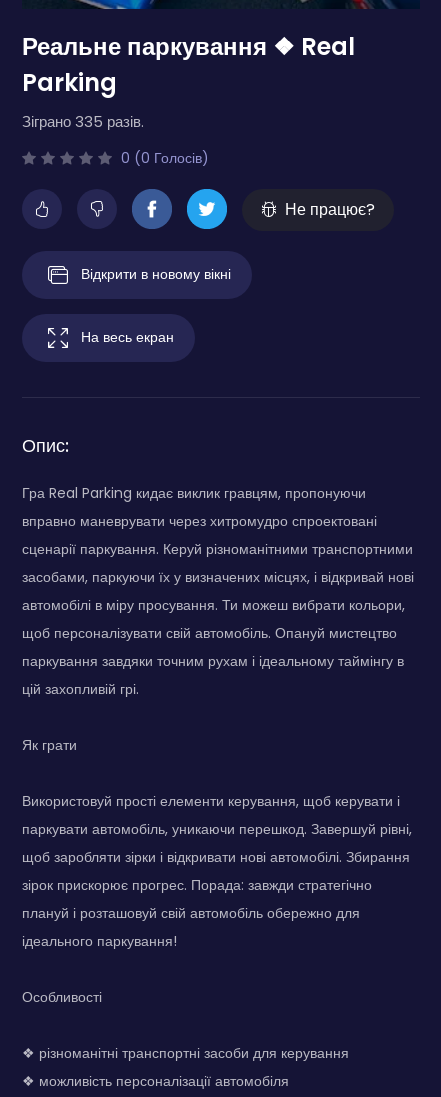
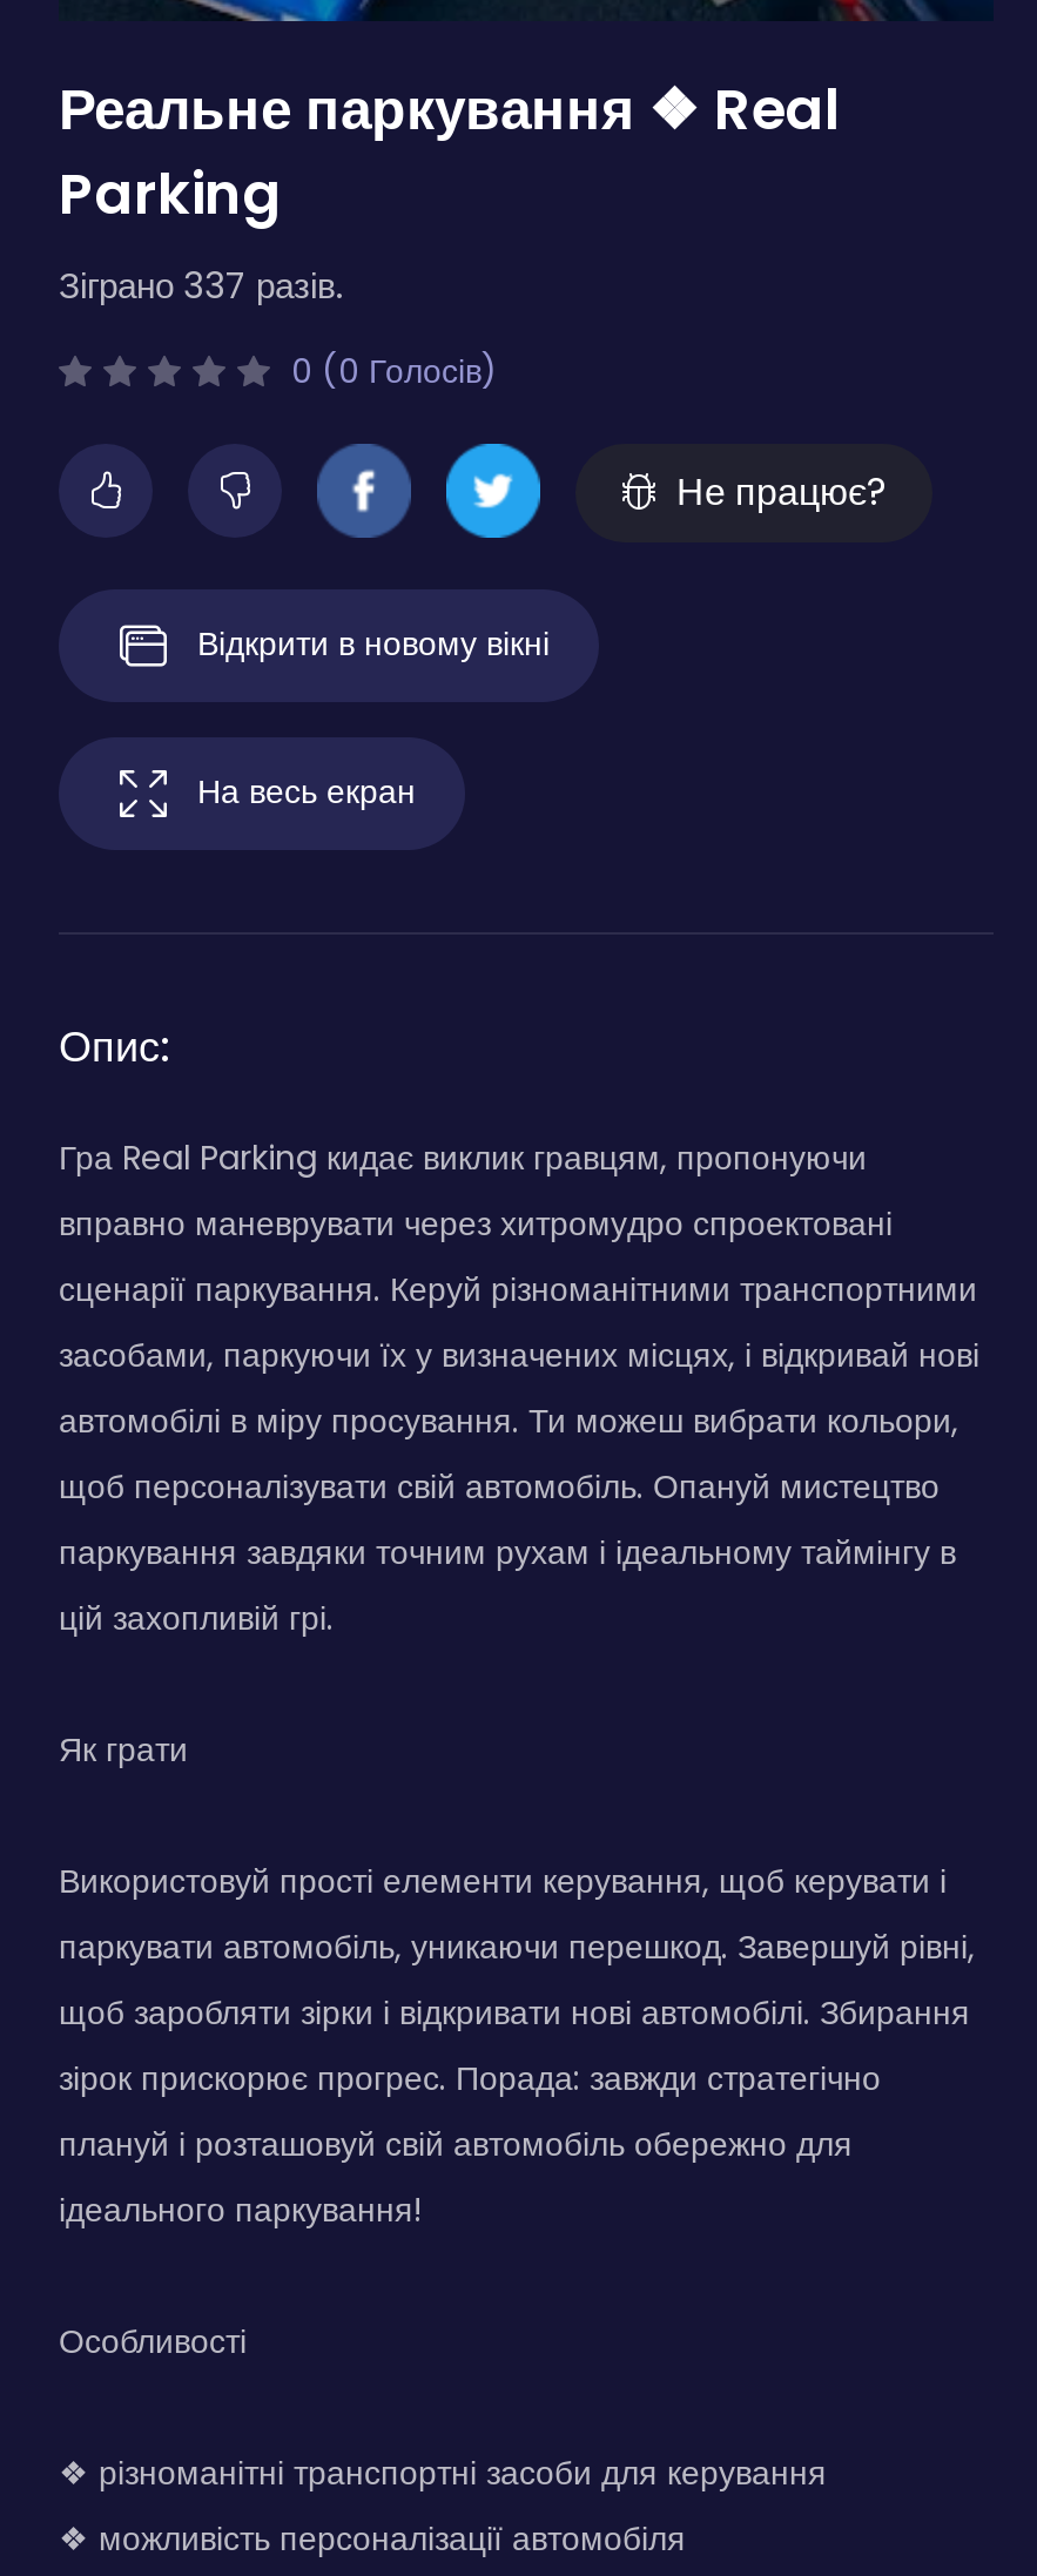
[22,111,144,132] Зіграно 335 разів. -> [59,261,343,310] Зіграно 337 разів.

